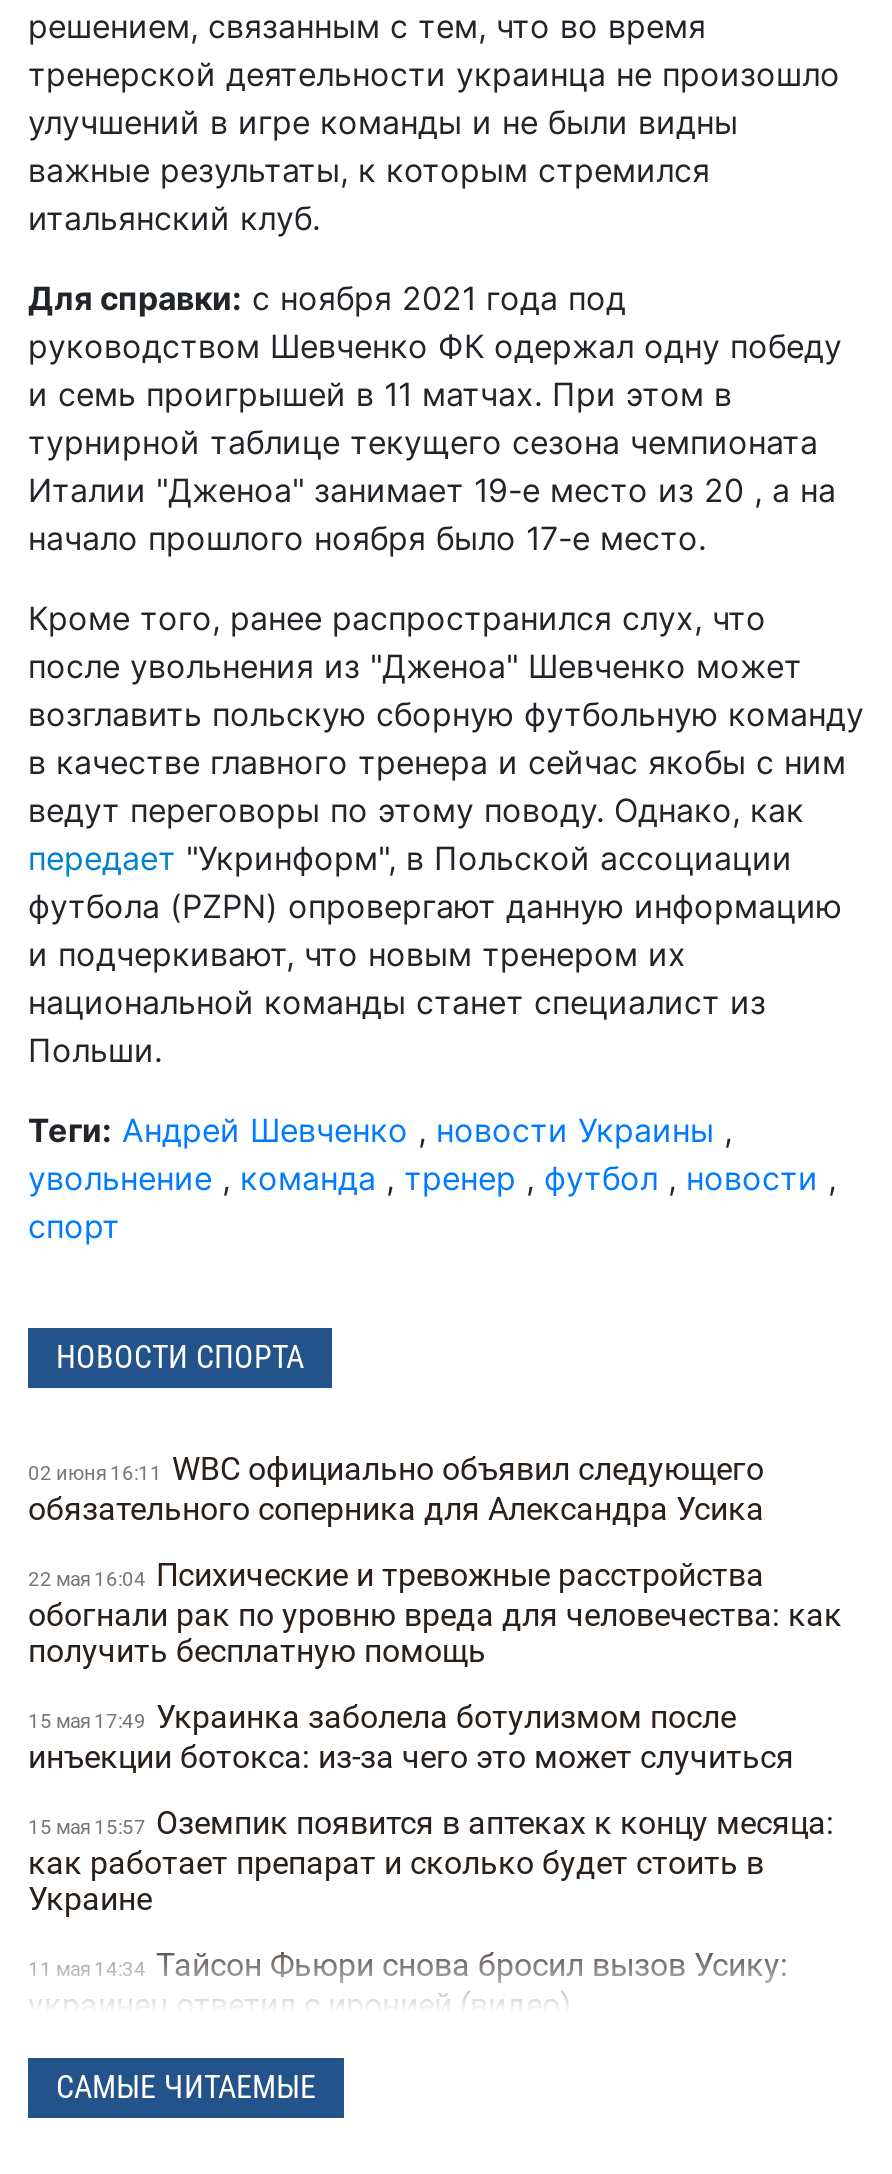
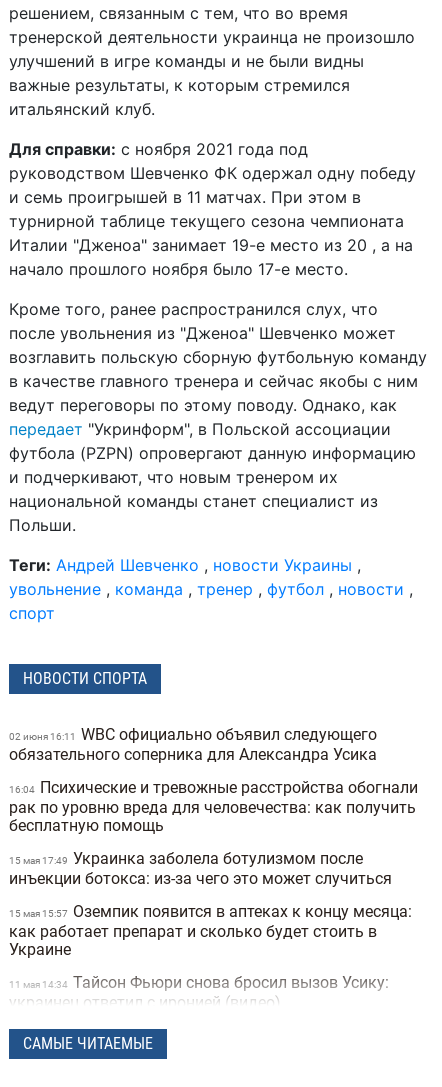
[28,1556,842,1670] 22 мая 16:04 Психические и тревожные расстройства | обогнали рак по уровню вреда для человечества: как | получить бесплатную помощь -> [9,778,418,835] 16:04 Психические и тревожные расстройства обогнали | рак по уровню вреда для человечества: как получить | бесплатную помощь

